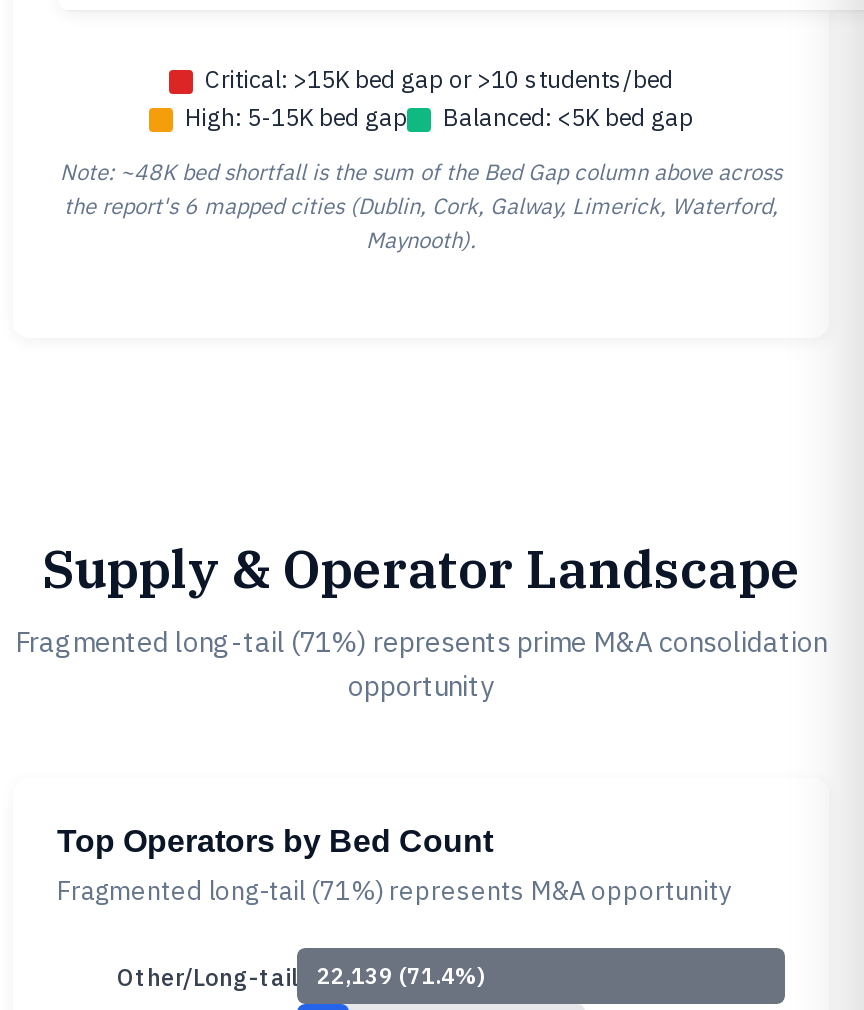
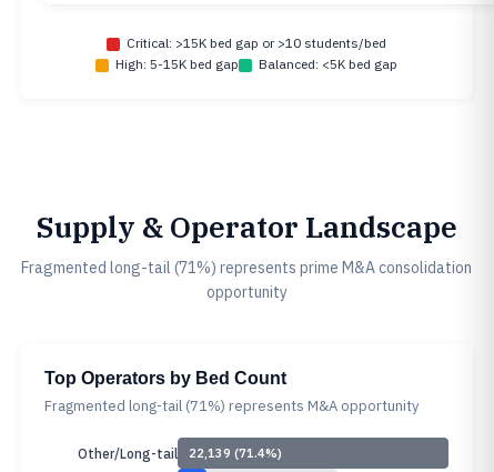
[60,158,782,254] Note: ~48K bed shortfall is the sum of the Bed Gap column above across | the report's 6 mapped cities (Dublin, Cork, Galway, Limerick, Waterford, | Maynooth). -> none

